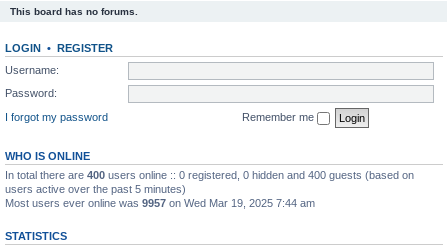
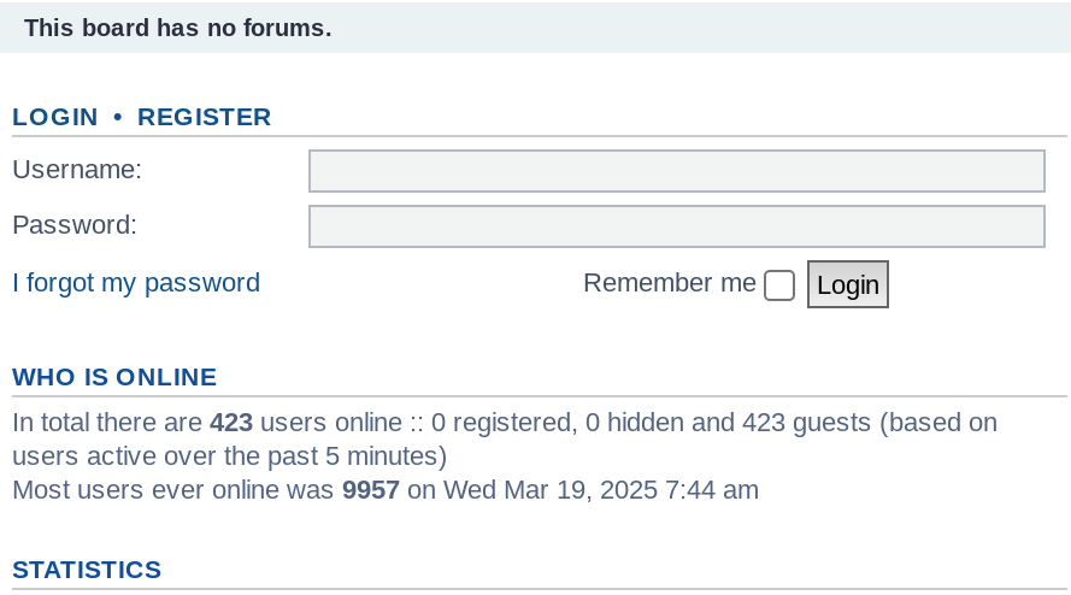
[5,168,414,180] In total there are 400 users online :: 0 registered, 0 hidden and 400 guests (based on -> [12,406,998,435] In total there are 423 users online :: 0 registered, 0 hidden and 423 guests (based on

